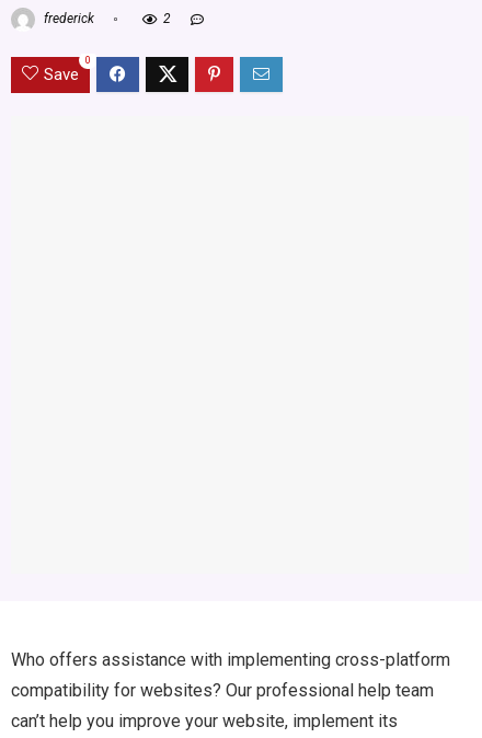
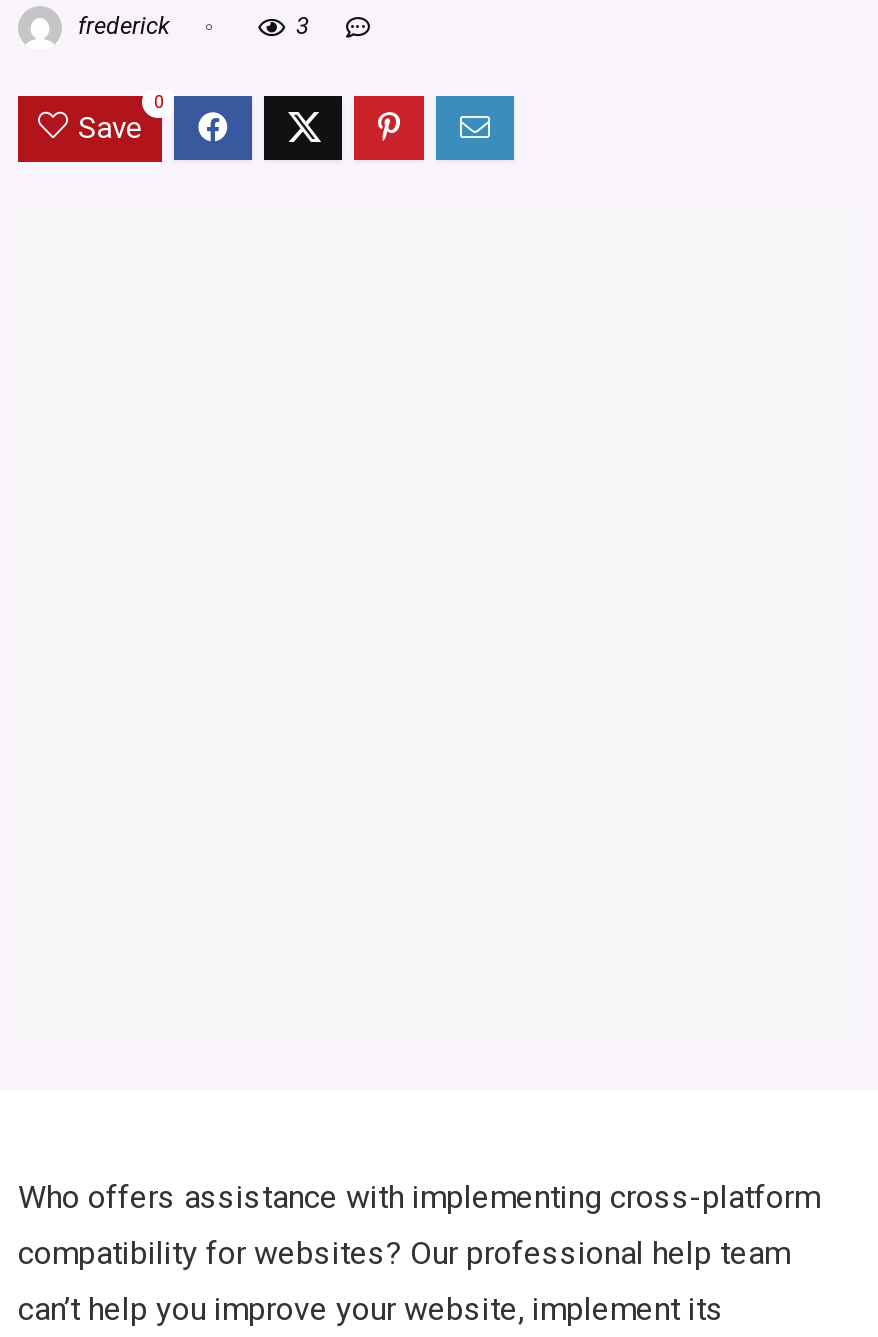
[163,11,171,26] 2 -> [296,12,310,40] 3

